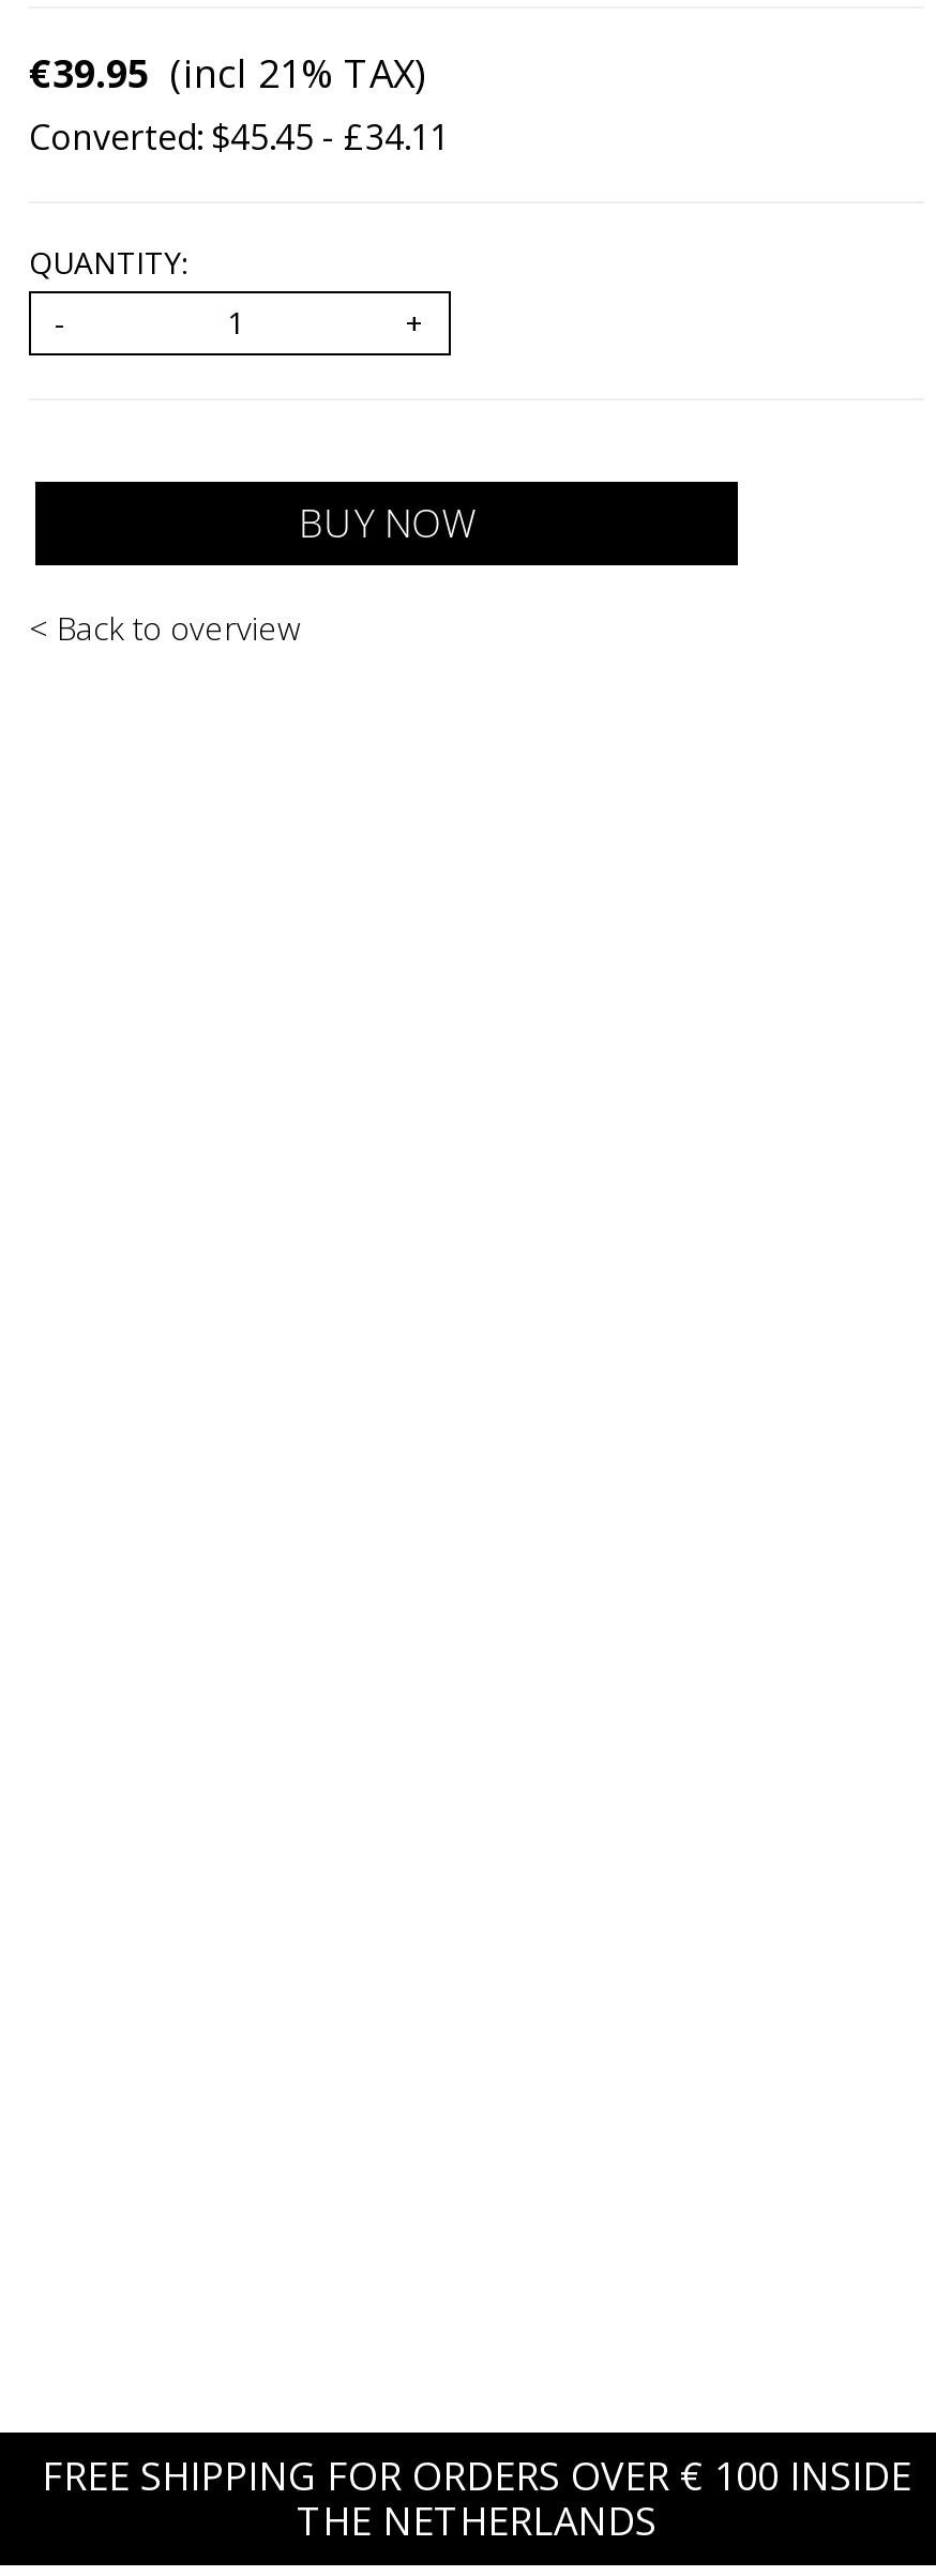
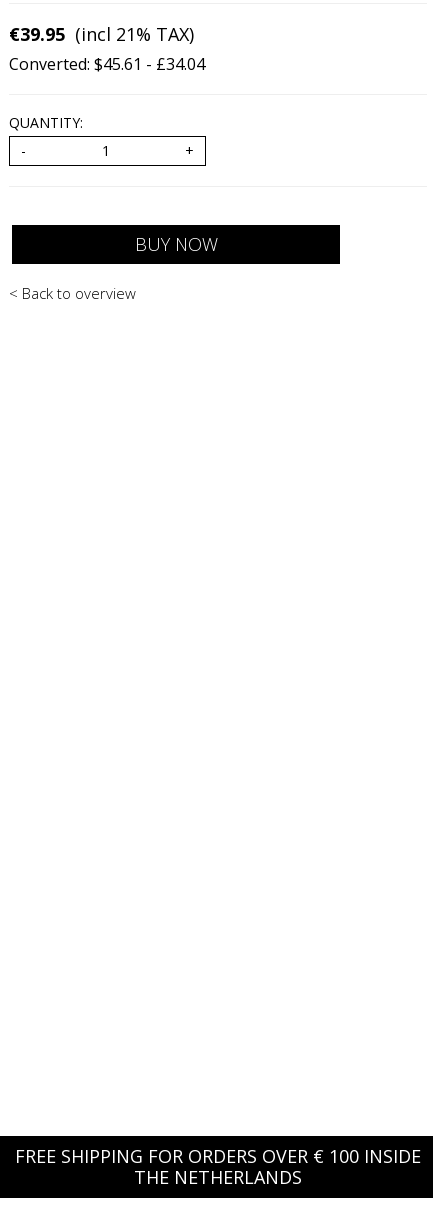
[29,113,449,160] Converted: $45.45 - £34.11 -> [9,53,205,75] Converted: $45.61 - £34.04

